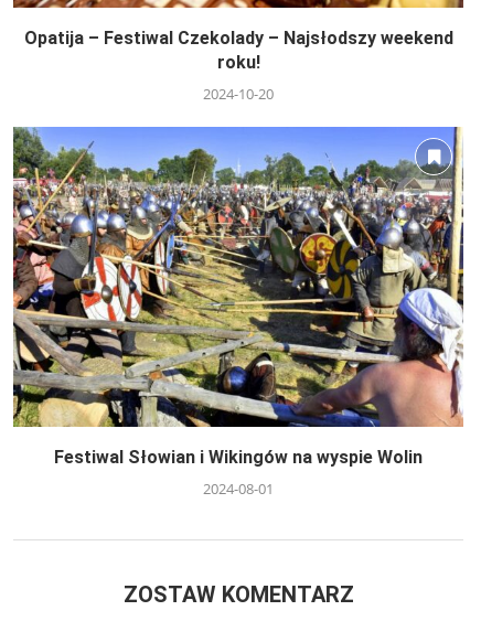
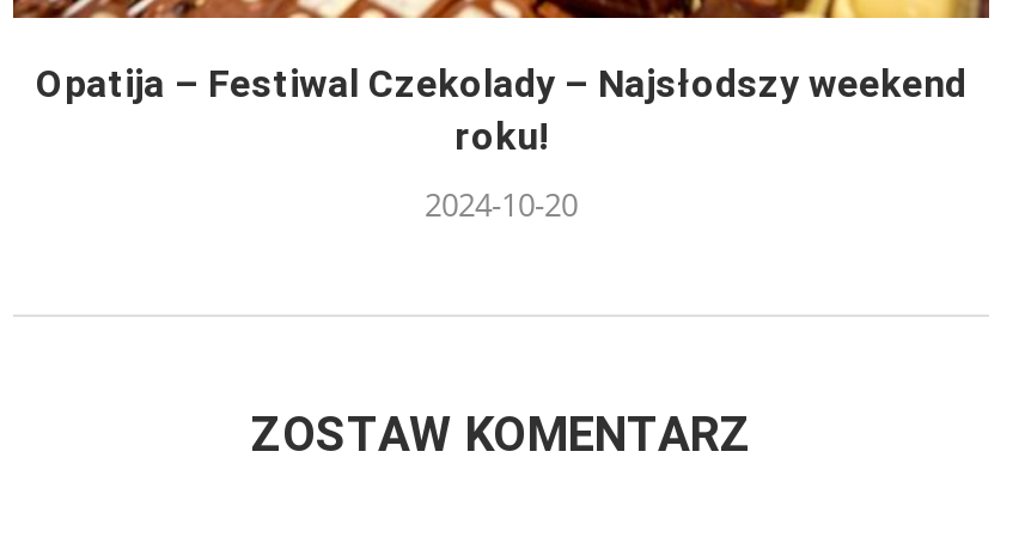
[12,126,464,499] [image] | Festiwal Słowian i Wikingów na wyspie Wolin | 2024-08-01 -> none

